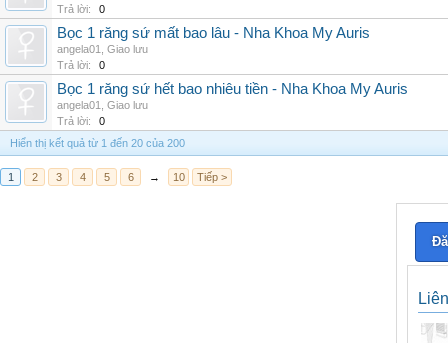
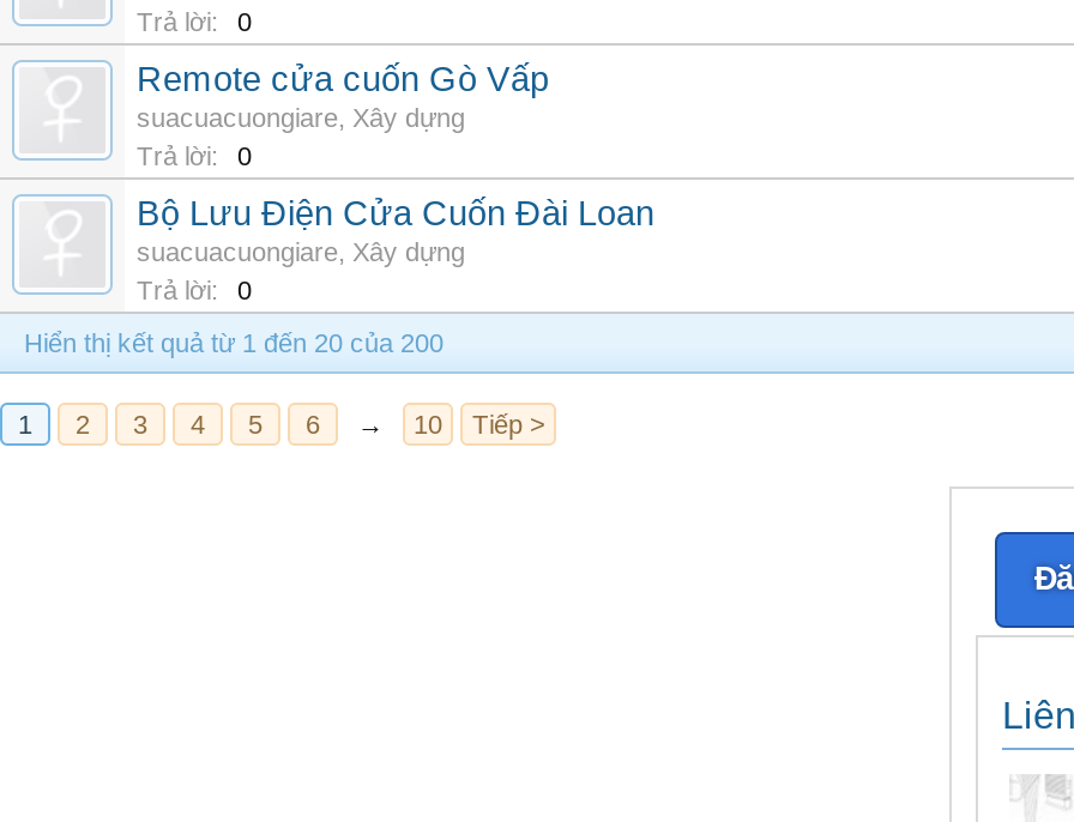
[57,25,370,55] Bọc 1 răng sứ mất bao lâu - Nha Khoa My Auris | angela01, Giao lưu -> [137,60,549,132] Remote cửa cuốn Gò Vấp | suacuacuongiare, Xây dựng
[57,81,408,111] Bọc 1 răng sứ hết bao nhiêu tiền - Nha Khoa My Auris | angela01, Giao lưu -> [137,194,654,266] Bộ Lưu Điện Cửa Cuốn Đài Loan | suacuacuongiare, Xây dựng

